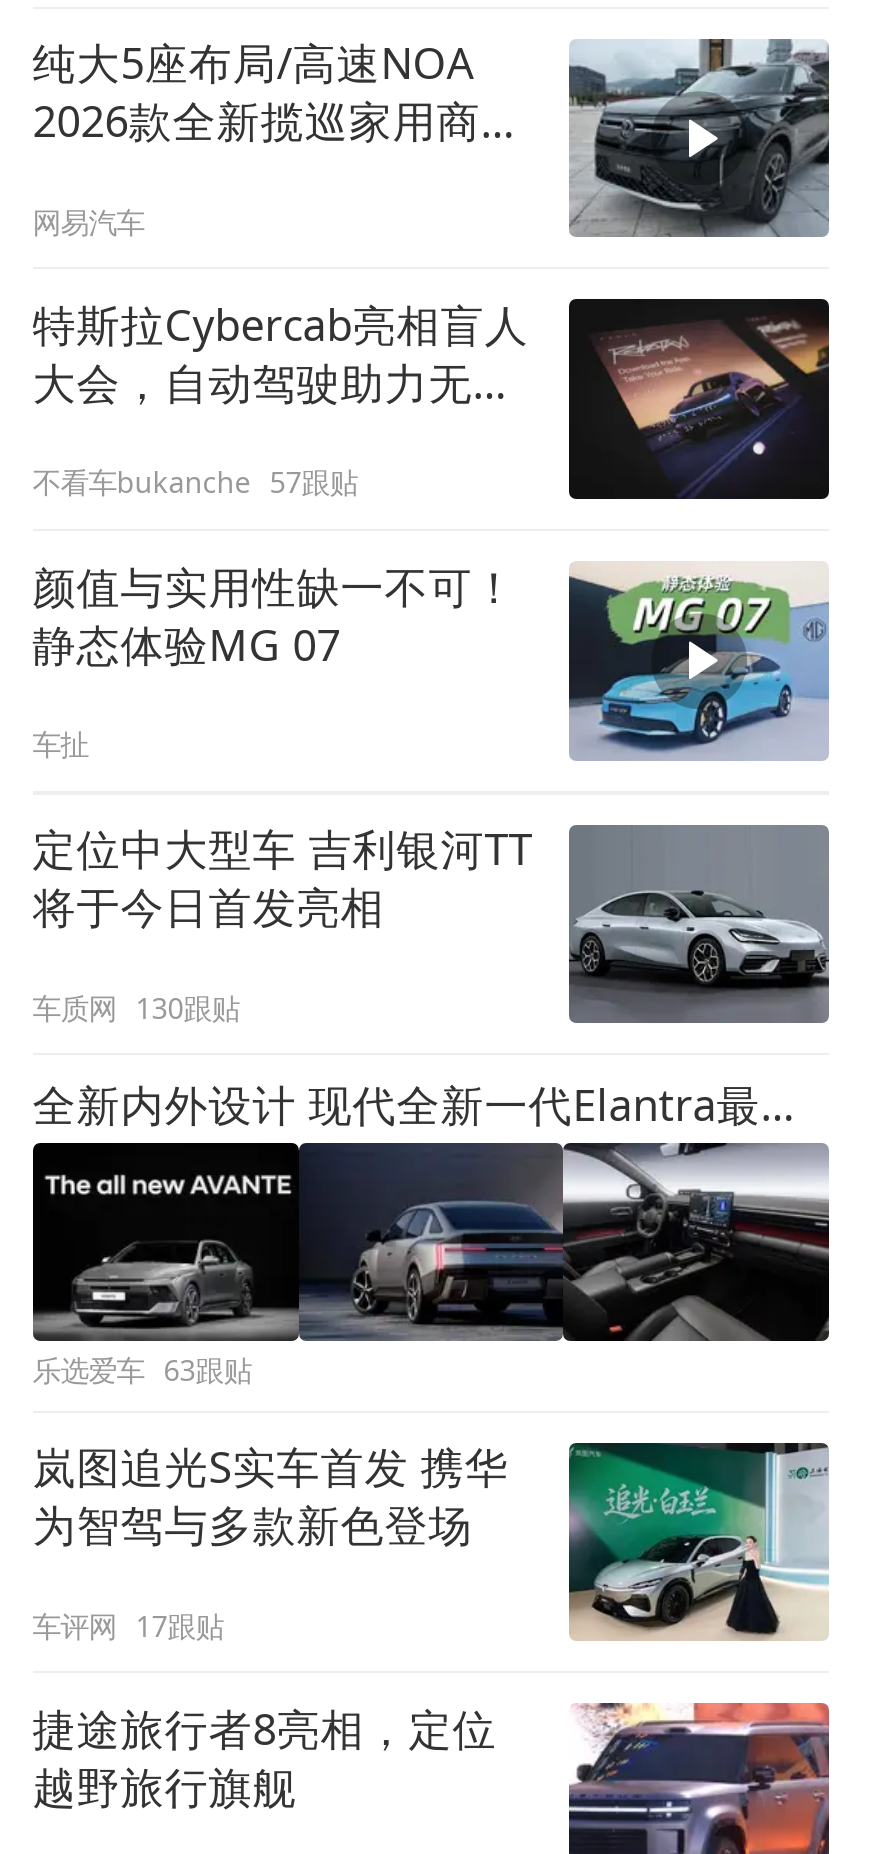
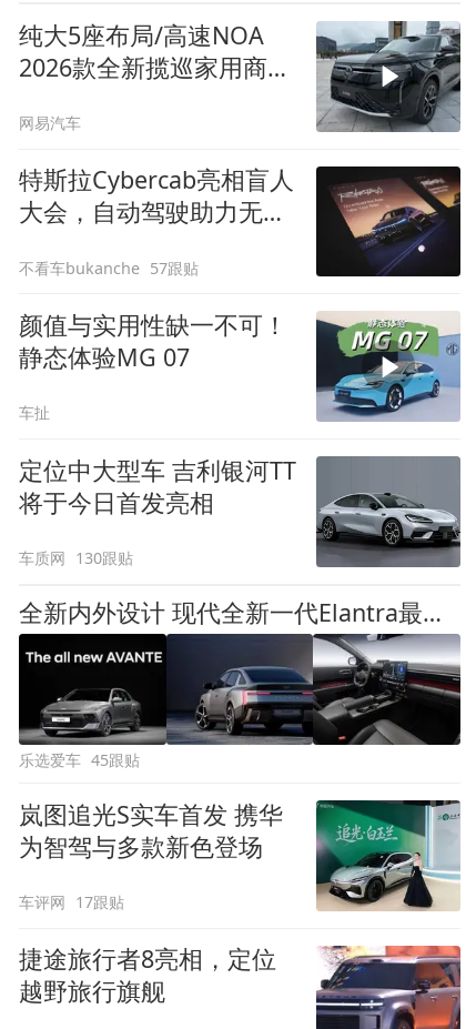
[32,1351,252,1389] 乐选爱车 63跟贴 -> [19,750,140,771] 乐选爱车 45跟贴

